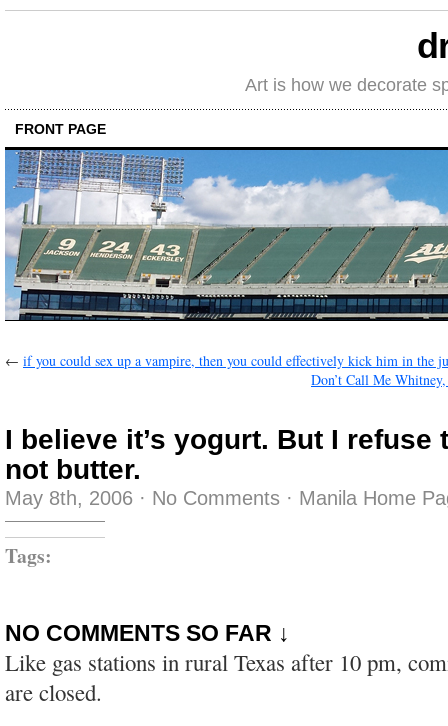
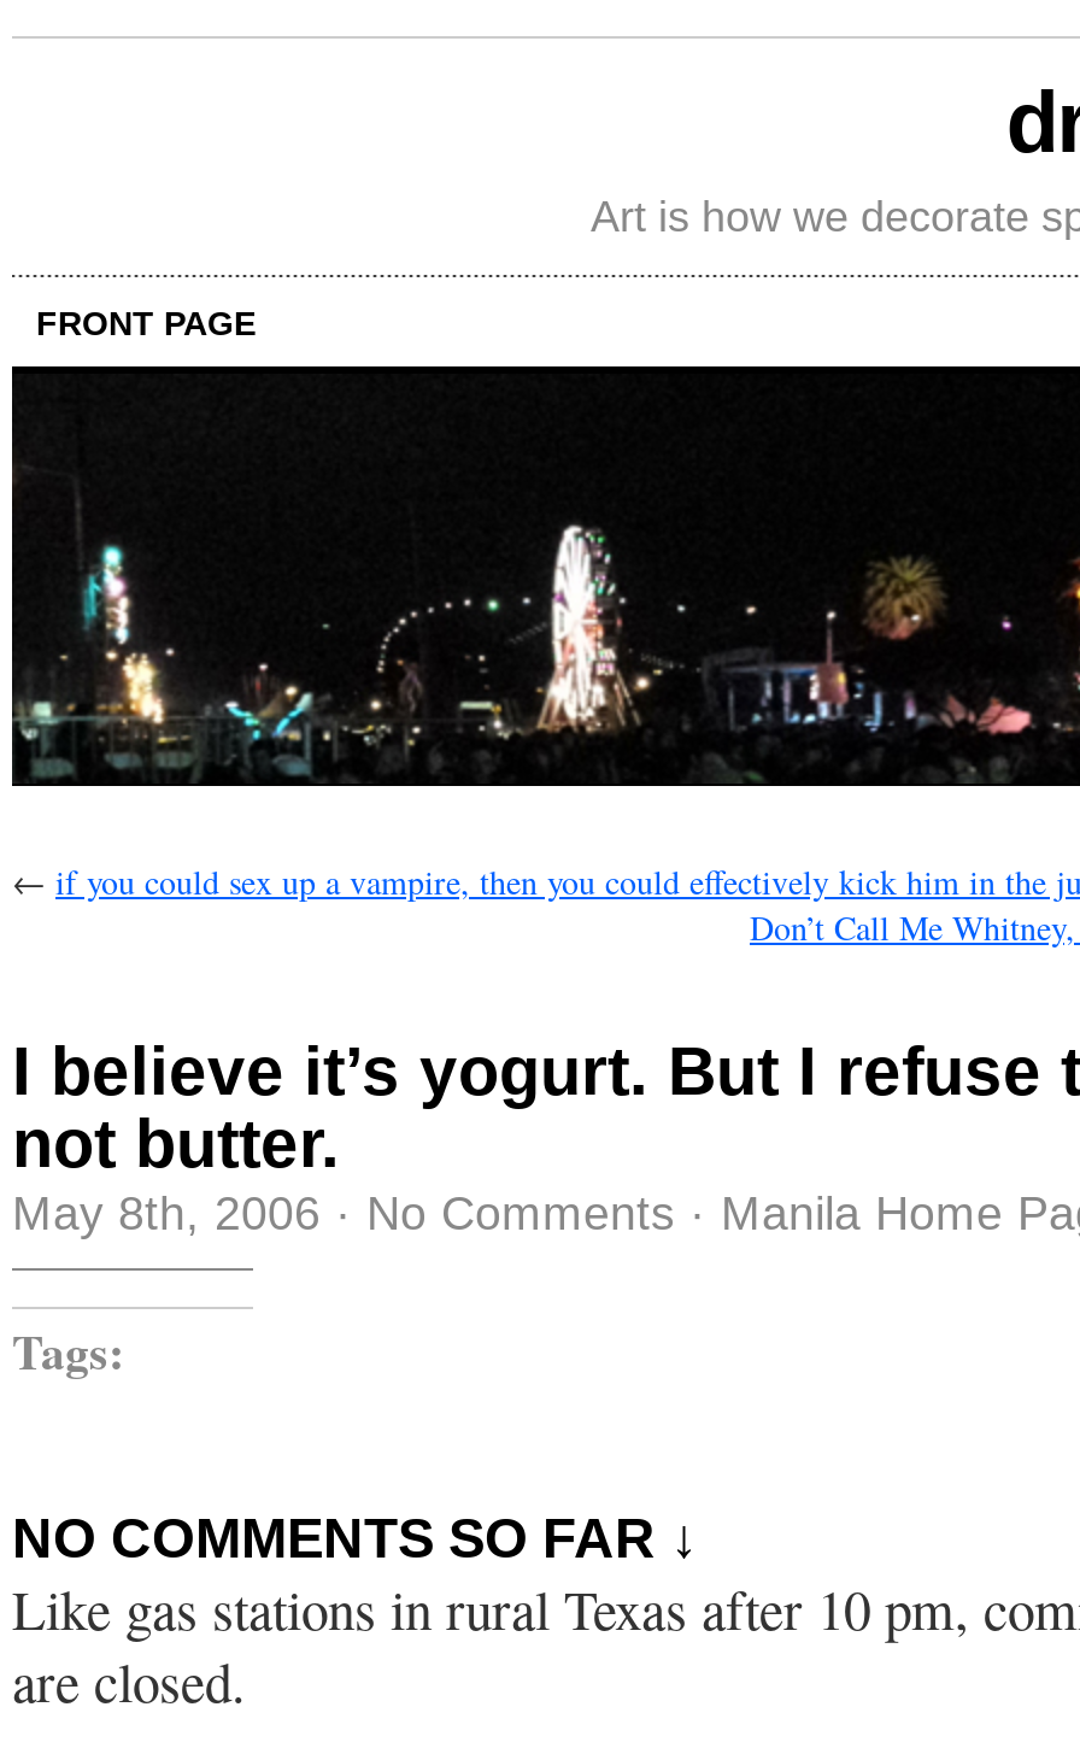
[4,149,445,321] [image] -> [10,374,1073,786] [image]

